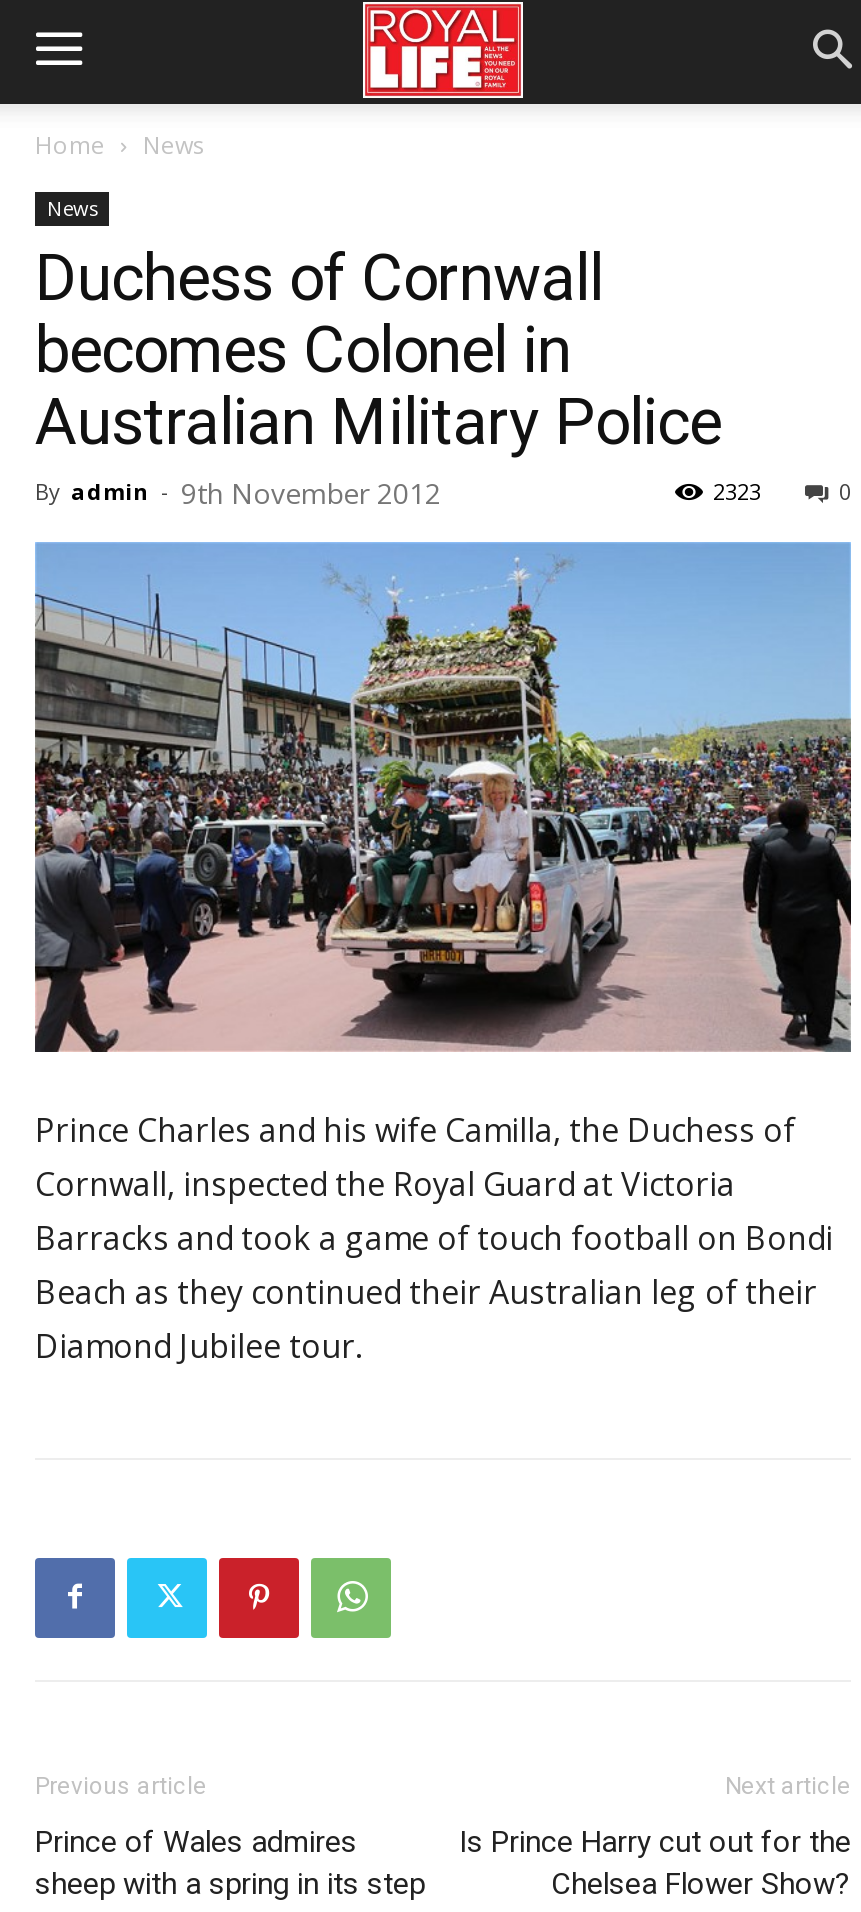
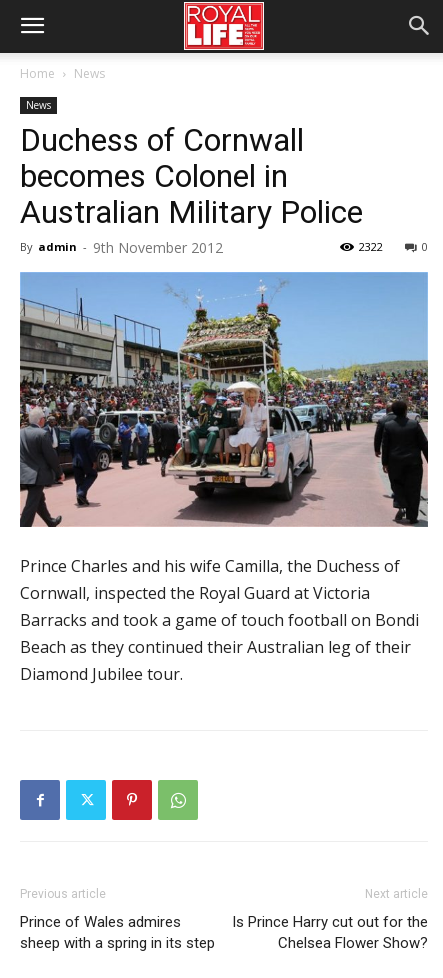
[713,476,761,506] 2323 -> [359,239,383,254] 2322

